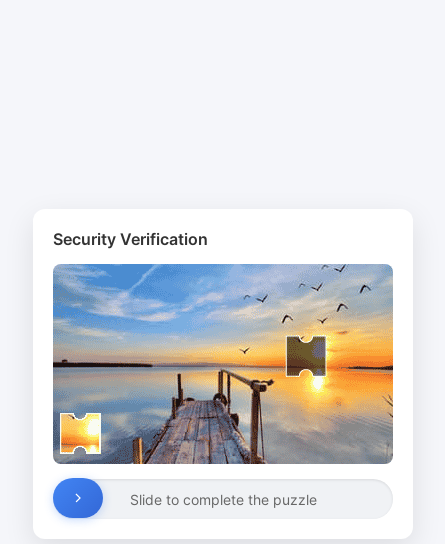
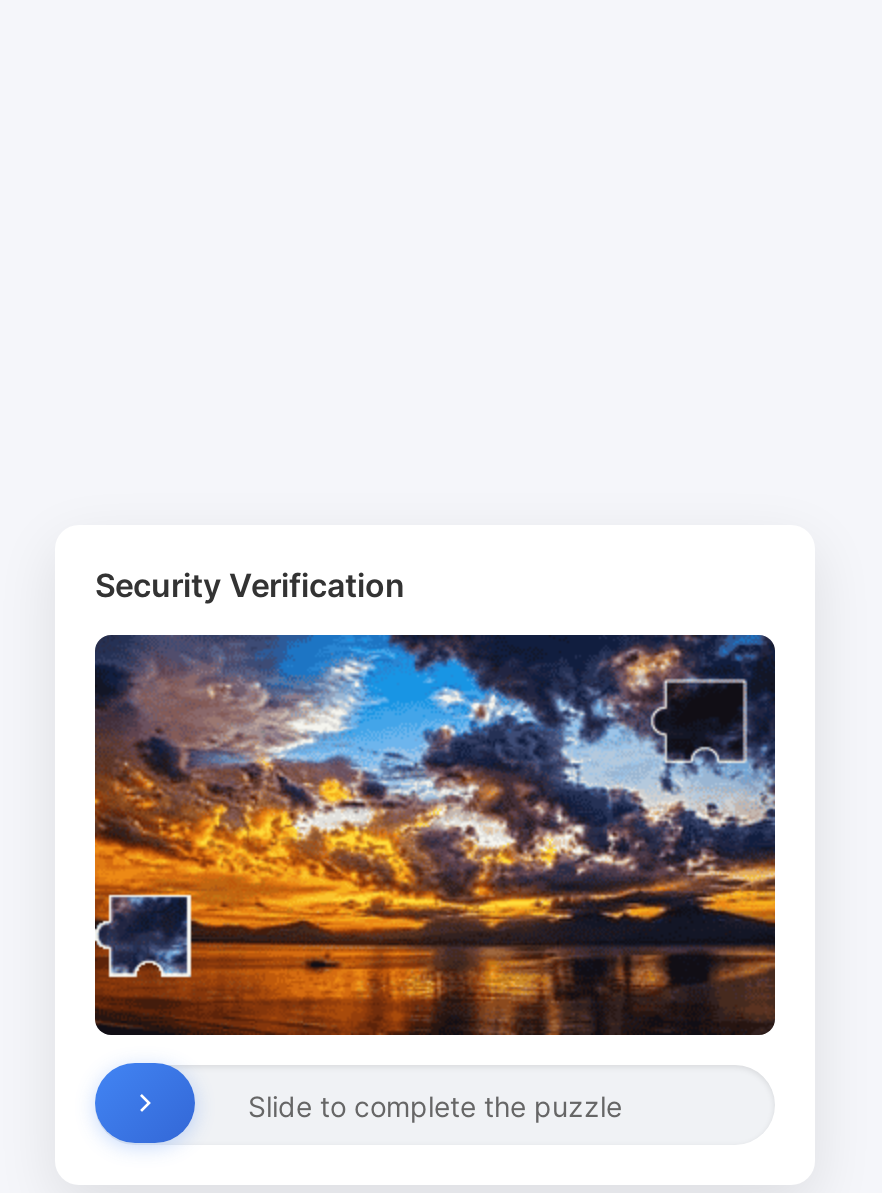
[52,263,394,465] [image] -> [93,633,777,1037] [image]

